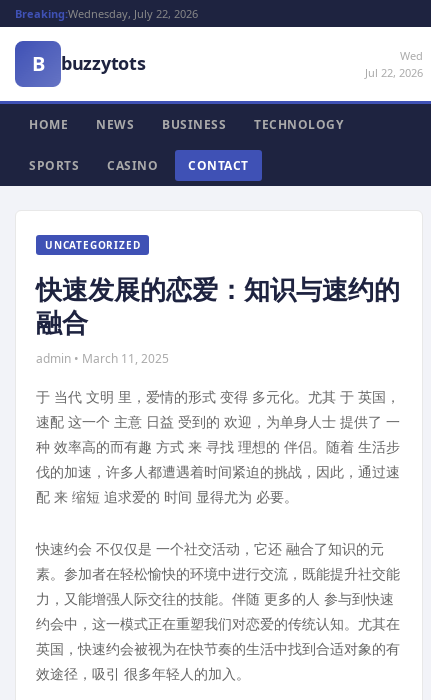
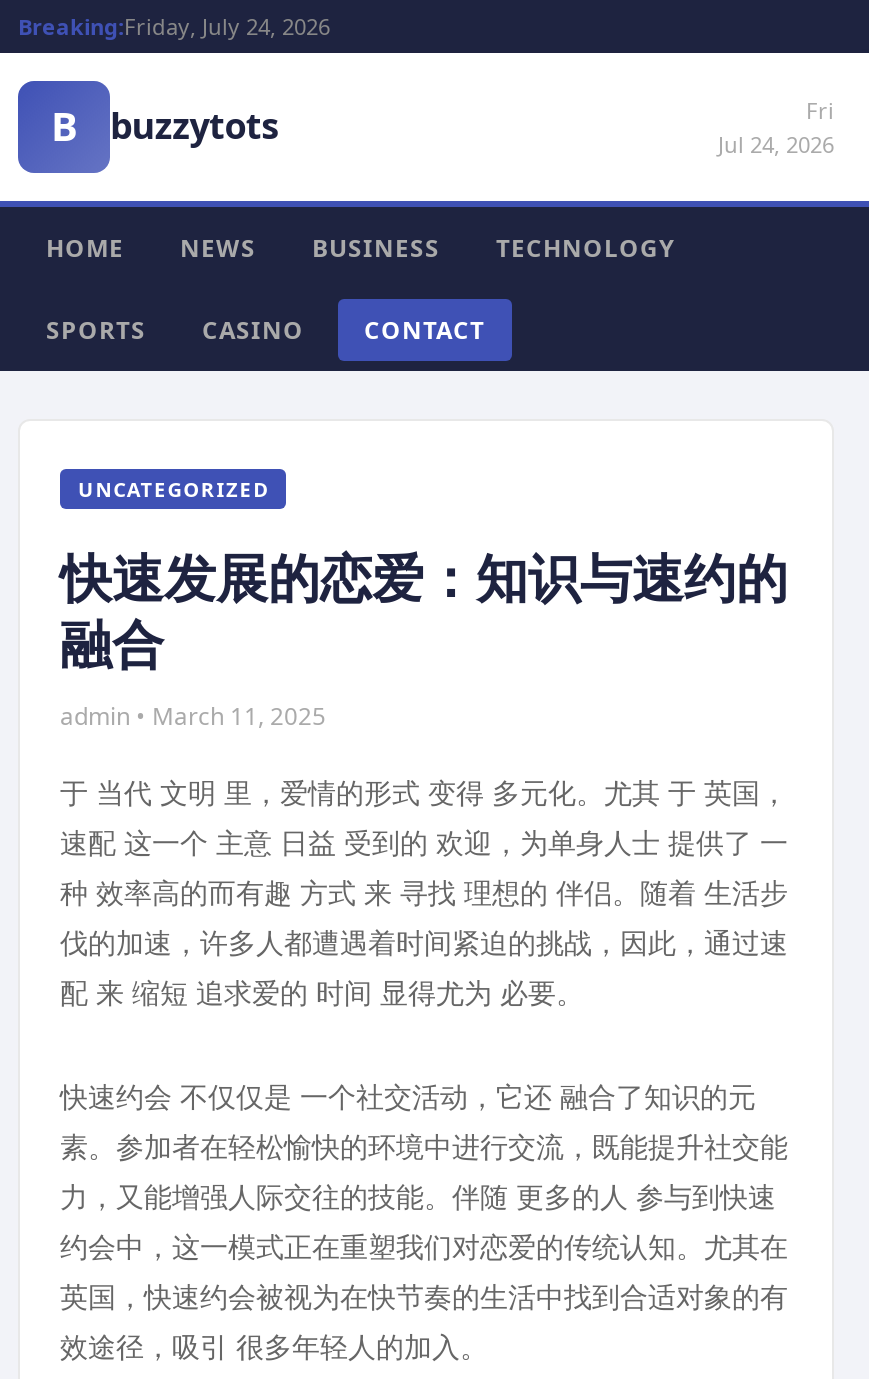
[15,6,198,21] Breaking:Wednesday, July 22, 2026 -> [18,11,330,41] Breaking:Friday, July 24, 2026
[365,48,423,80] Wed | Jul 22, 2026 -> [718,95,834,159] Fri | Jul 24, 2026

